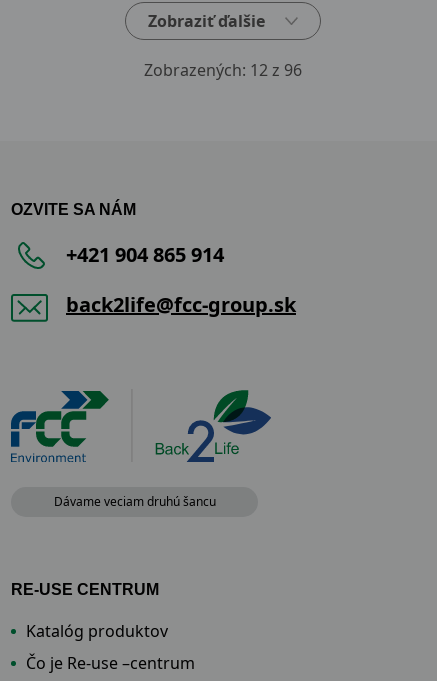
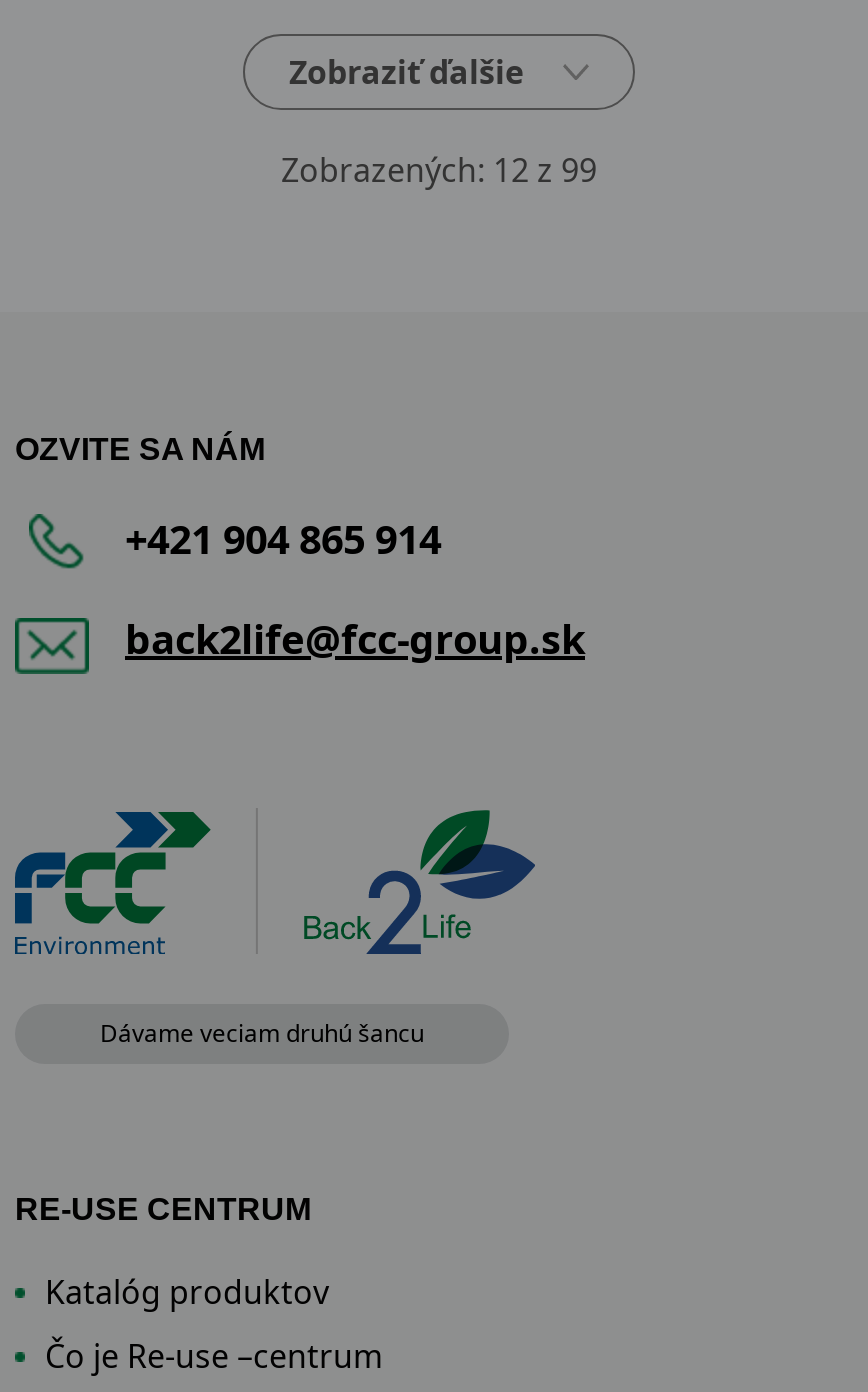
[144,59,302,81] Zobrazených: 12 z 96 -> [281,149,597,193] Zobrazených: 12 z 99

